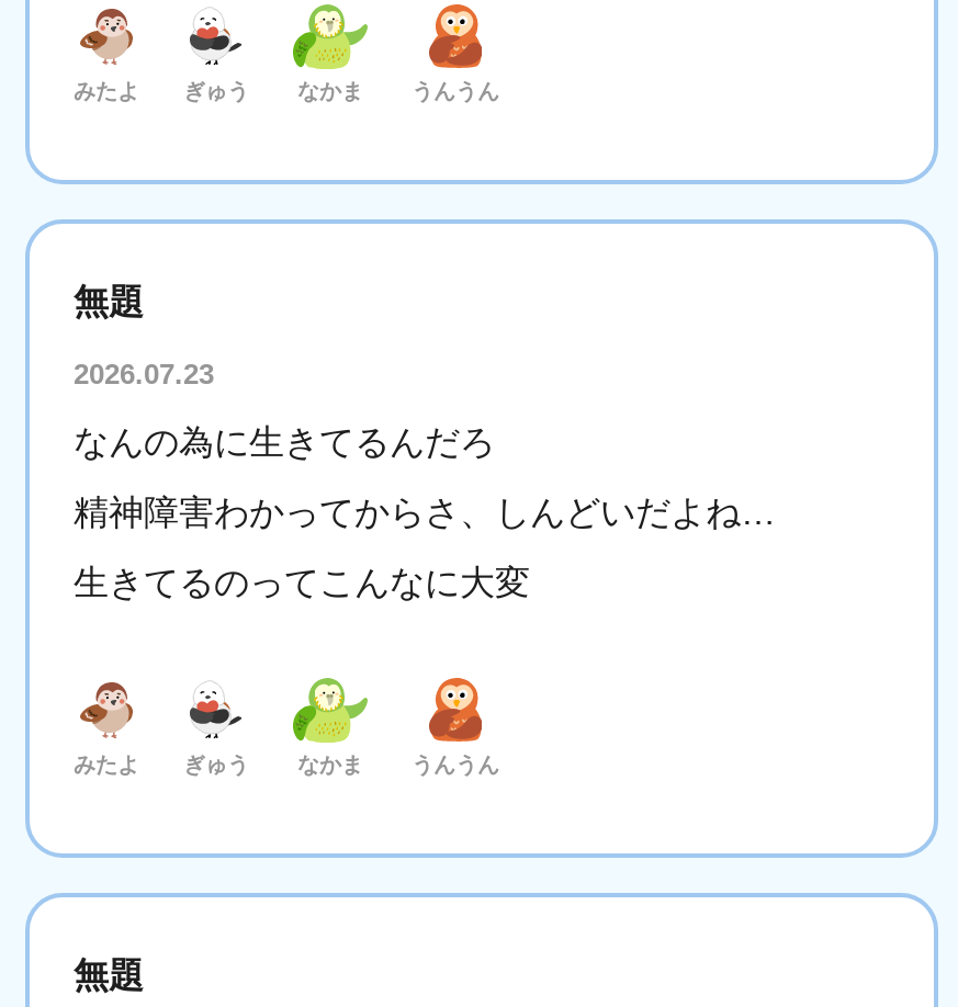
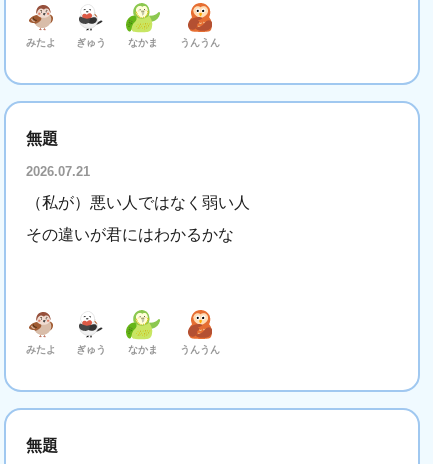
[74,358,776,602] 2026.07.23 | なんの為に生きてるんだろ | 精神障害わかってからさ、しんどいだよね… | 生きてるのってこんなに大変 -> [26,164,250,243] 2026.07.21 | （私が）悪い人ではなく弱い人 | その違いが君にはわかるかな

